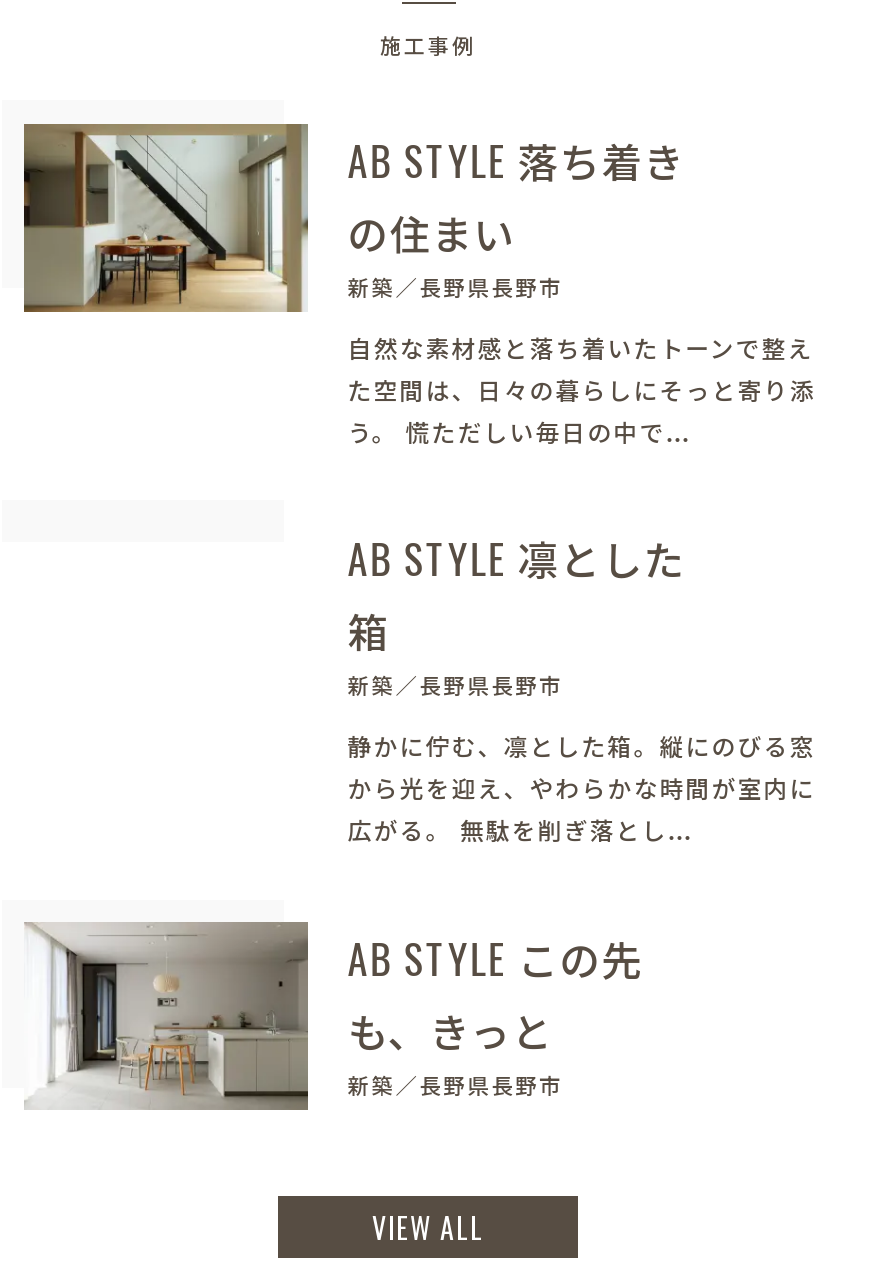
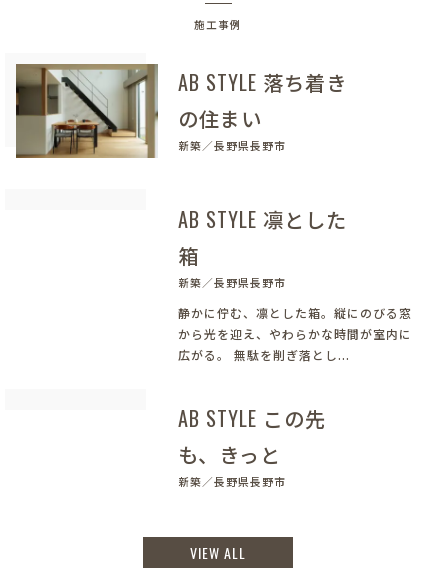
[347,329,815,447] 自然な素材感と落ち着いたトーンで整え | た空間は、日々の暮らしにそっと寄り添 | う。 慌ただしい毎日の中で... -> none
[24,920,310,1112] [image] -> none

